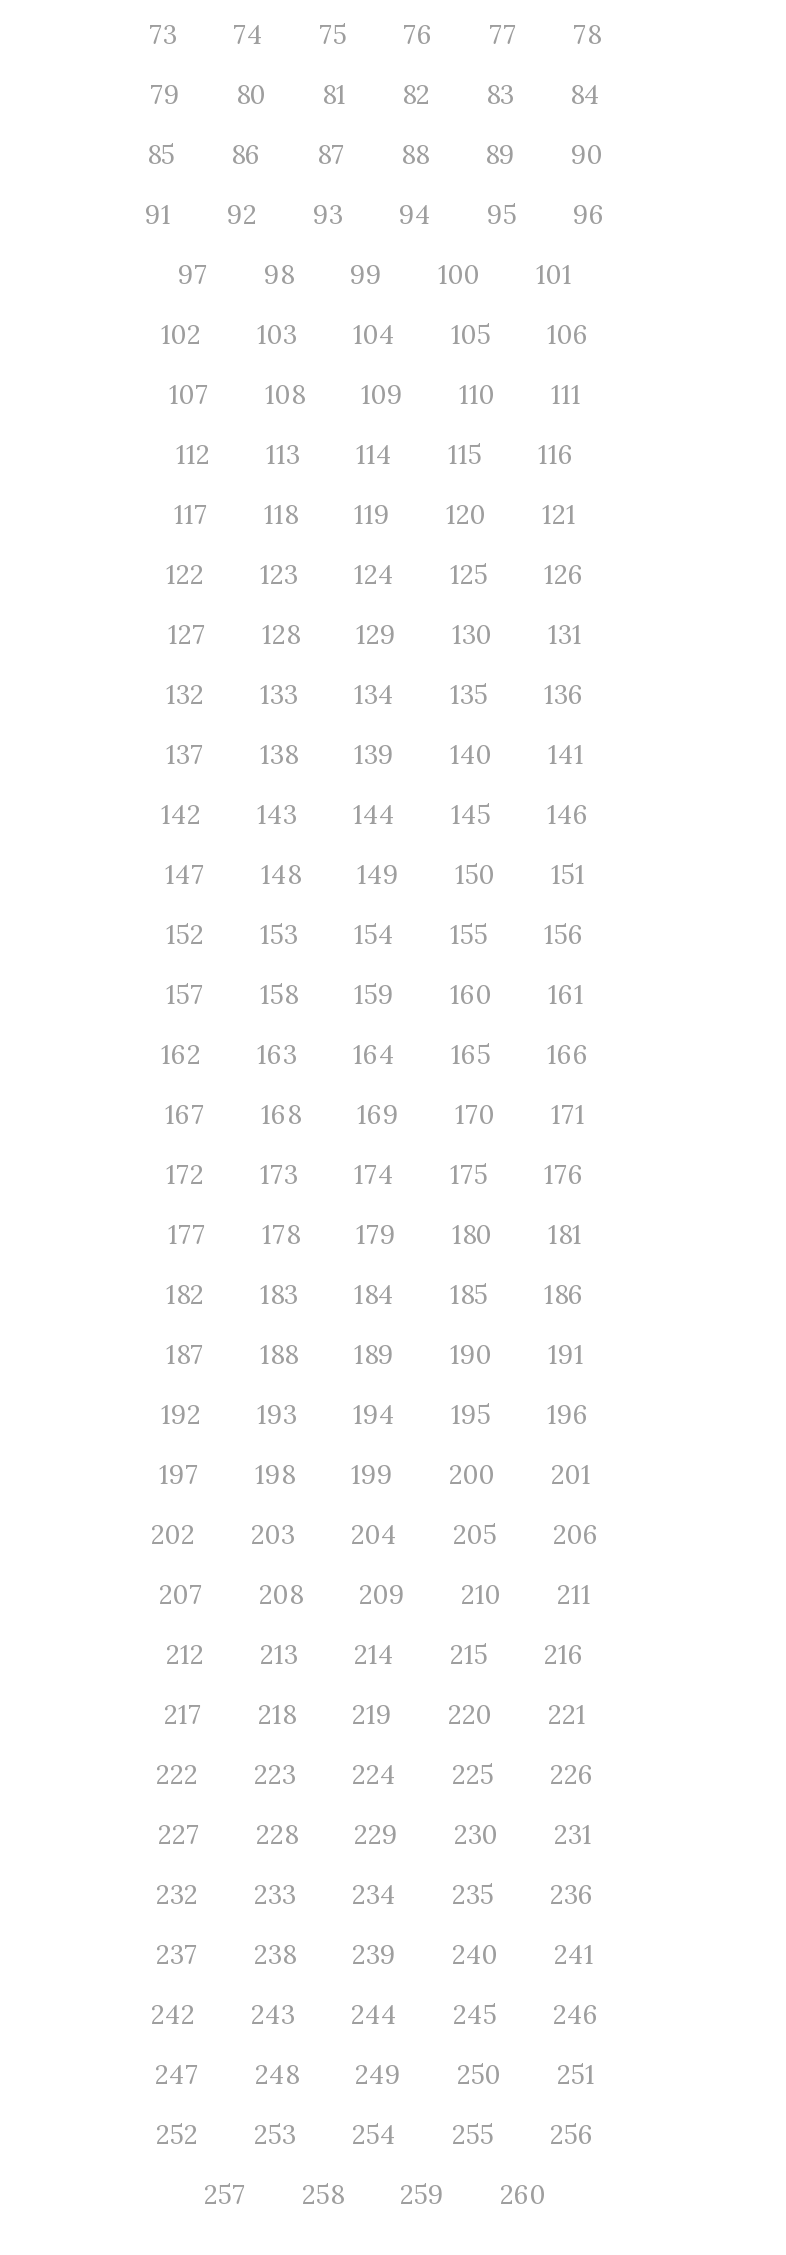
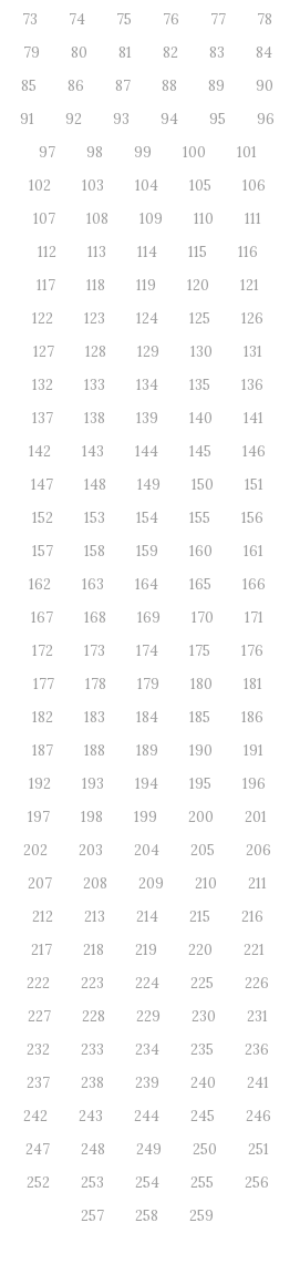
[500,2178,546,2212] 260 -> none

